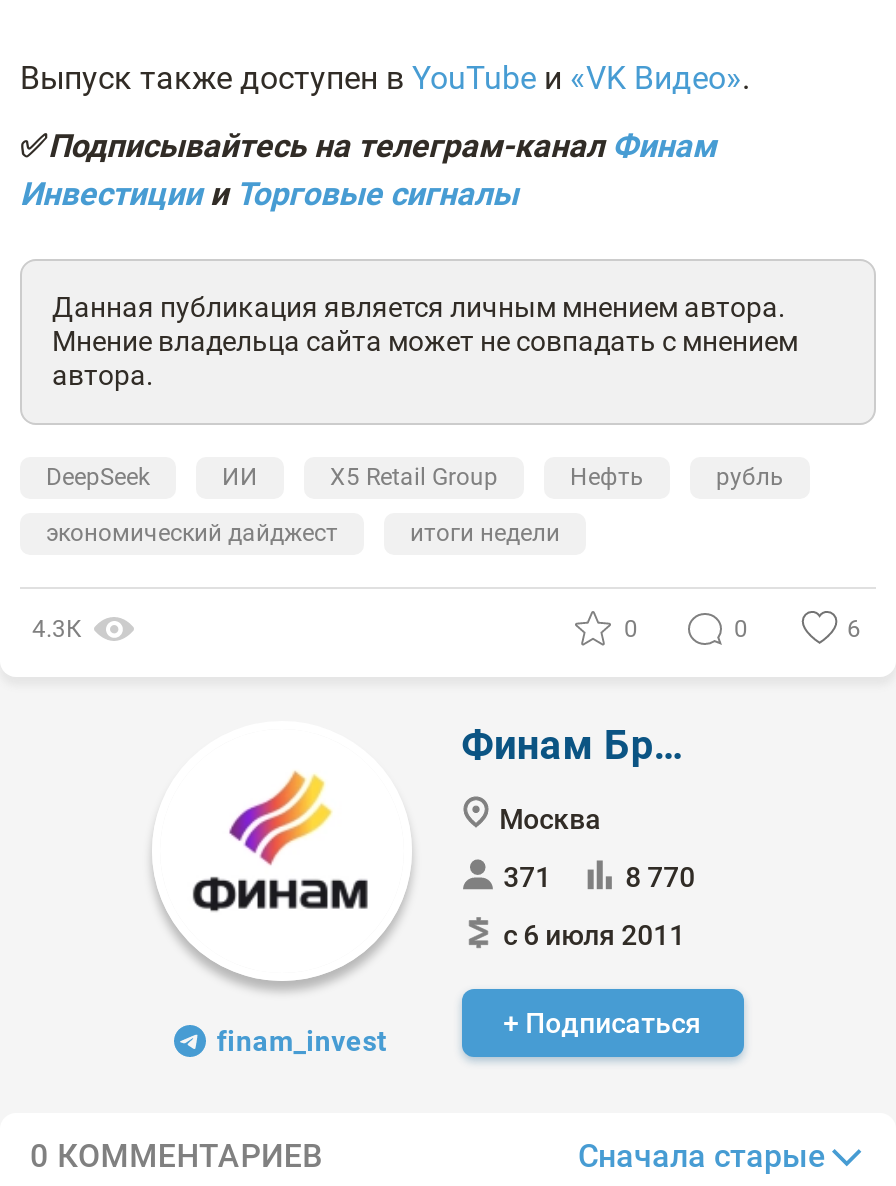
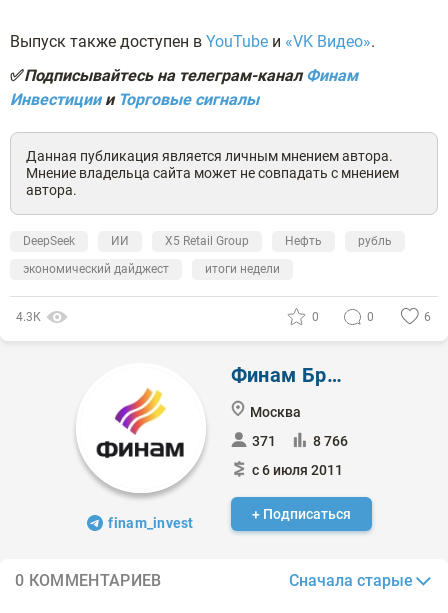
[625,861,695,893] 8 770 -> [313,433,348,449] 8 766

